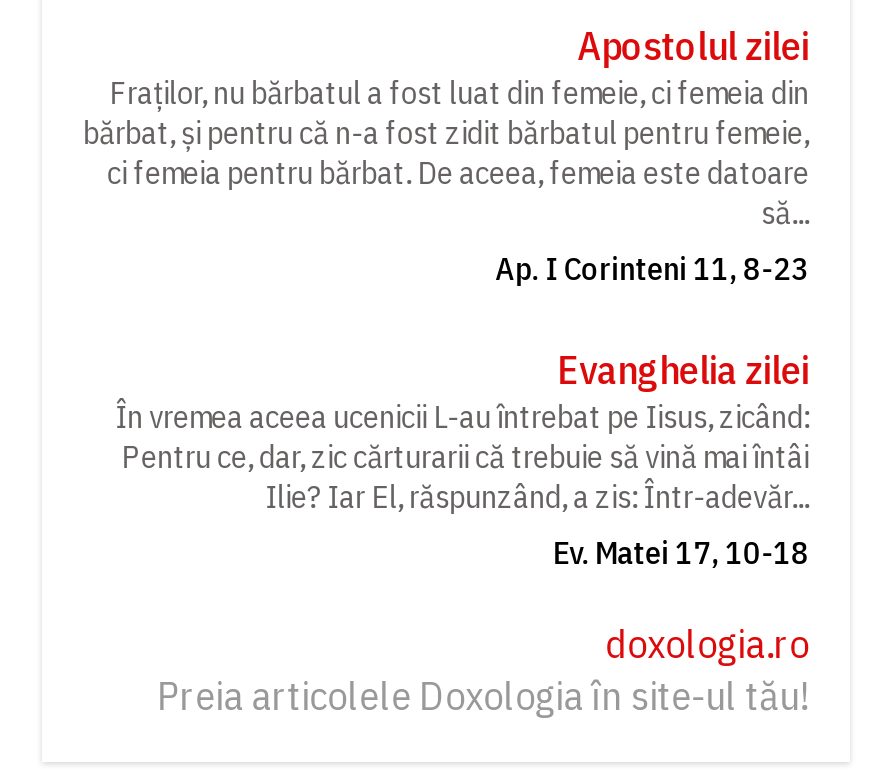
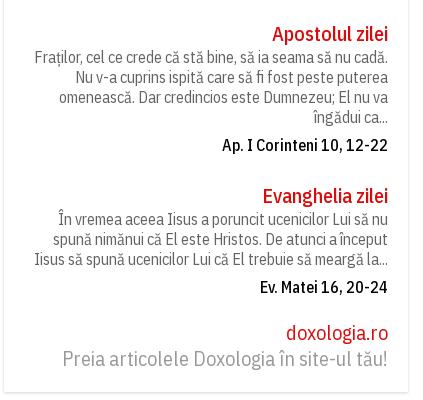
[83,72,809,288] Fraților, nu bărbatul a fost luat din femeie, ci femeia din | bărbat, și pentru că n-a fost zidit bărbatul pentru femeie, | ci femeia pentru bărbat. De aceea, femeia este datoare | să... | Ap. I Corinteni 11, 8-23 -> [34,47,388,155] Fraților, cel ce crede că stă bine, să ia seama să nu cadă. | Nu v-a cuprins ispită care să fi fost peste puterea | omenească. Dar credincios este Dumnezeu; El nu va | îngădui ca... | Ap. I Corinteni 10, 12-22
[115,396,809,572] În vremea aceea ucenicii L-au întrebat pe Iisus, zicând: | Pentru ce, dar, zic cărturarii că trebuie să vină mai întâi | Ilie? Iar El, răspunzând, a zis: Într-adevăr... | Ev. Matei 17, 10-18 -> [34,209,388,297] În vremea aceea Iisus a poruncit ucenicilor Lui să nu | spună nimănui că El este Hristos. De atunci a început | Iisus să spună ucenicilor Lui că El trebuie să meargă la... | Ev. Matei 16, 20-24

